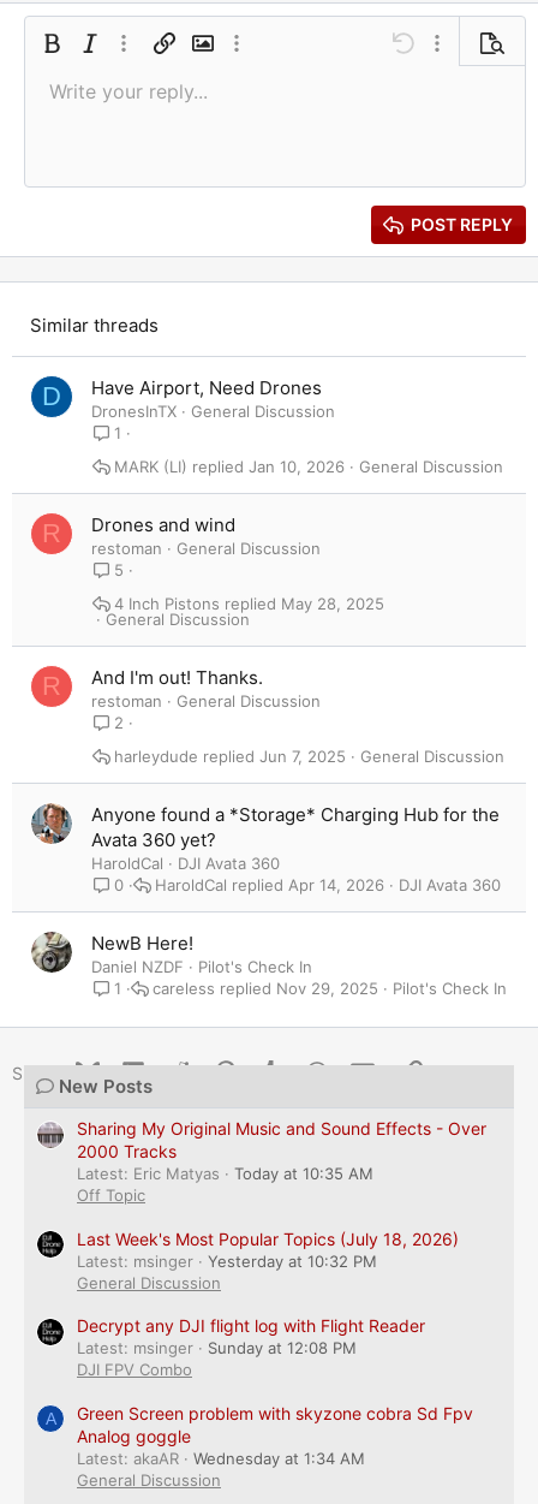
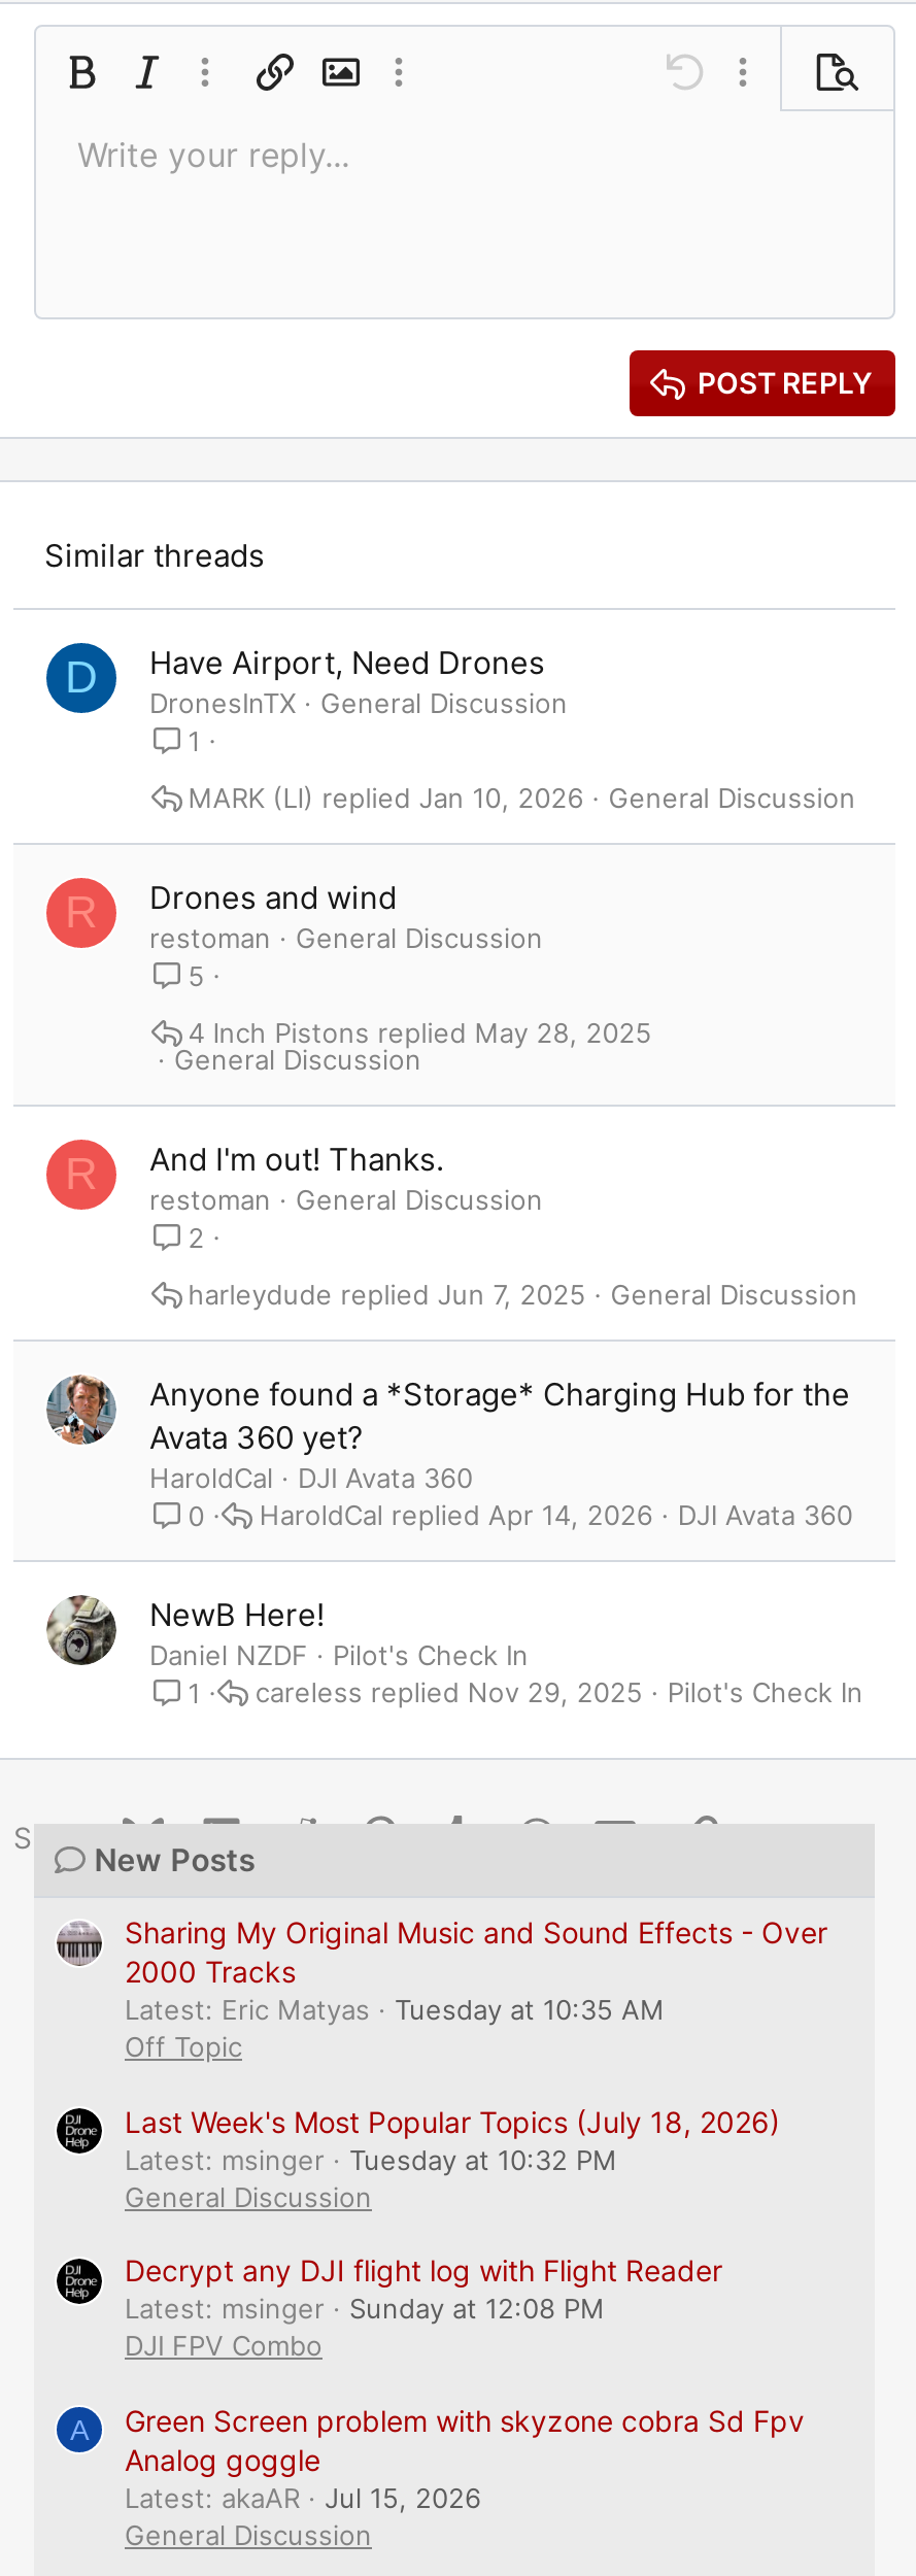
[77,1164,373,1184] Latest: Eric Matyas Today at 10:35 AM -> [125,1994,665,2027] Latest: Eric Matyas Tuesday at 10:35 AM
[208,1252,377,1271] Yesterday at 10:32 PM -> [349,2143,617,2176] Tuesday at 10:32 PM
[193,1449,365,1468] Wednesday at 1:34 AM -> [325,2481,481,2514] Jul 15, 2026

